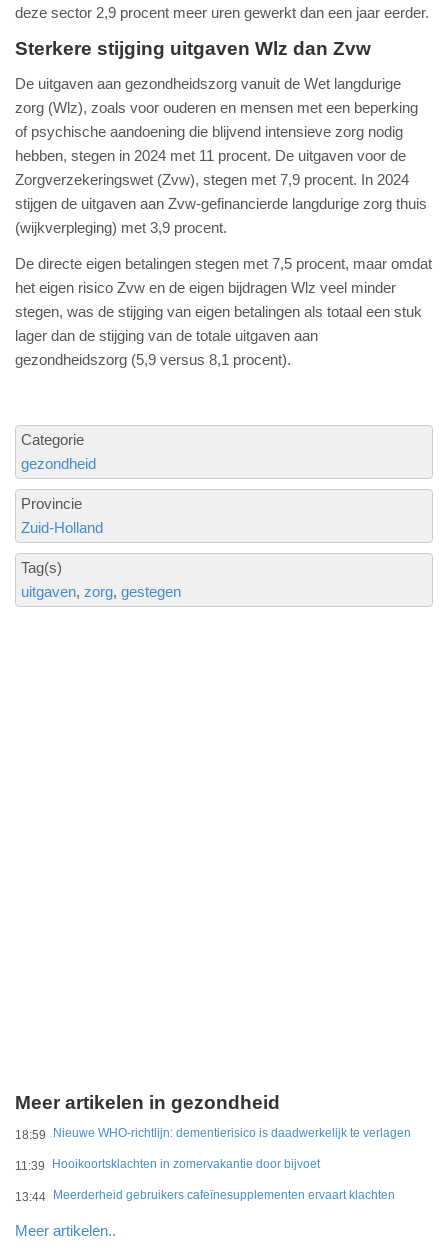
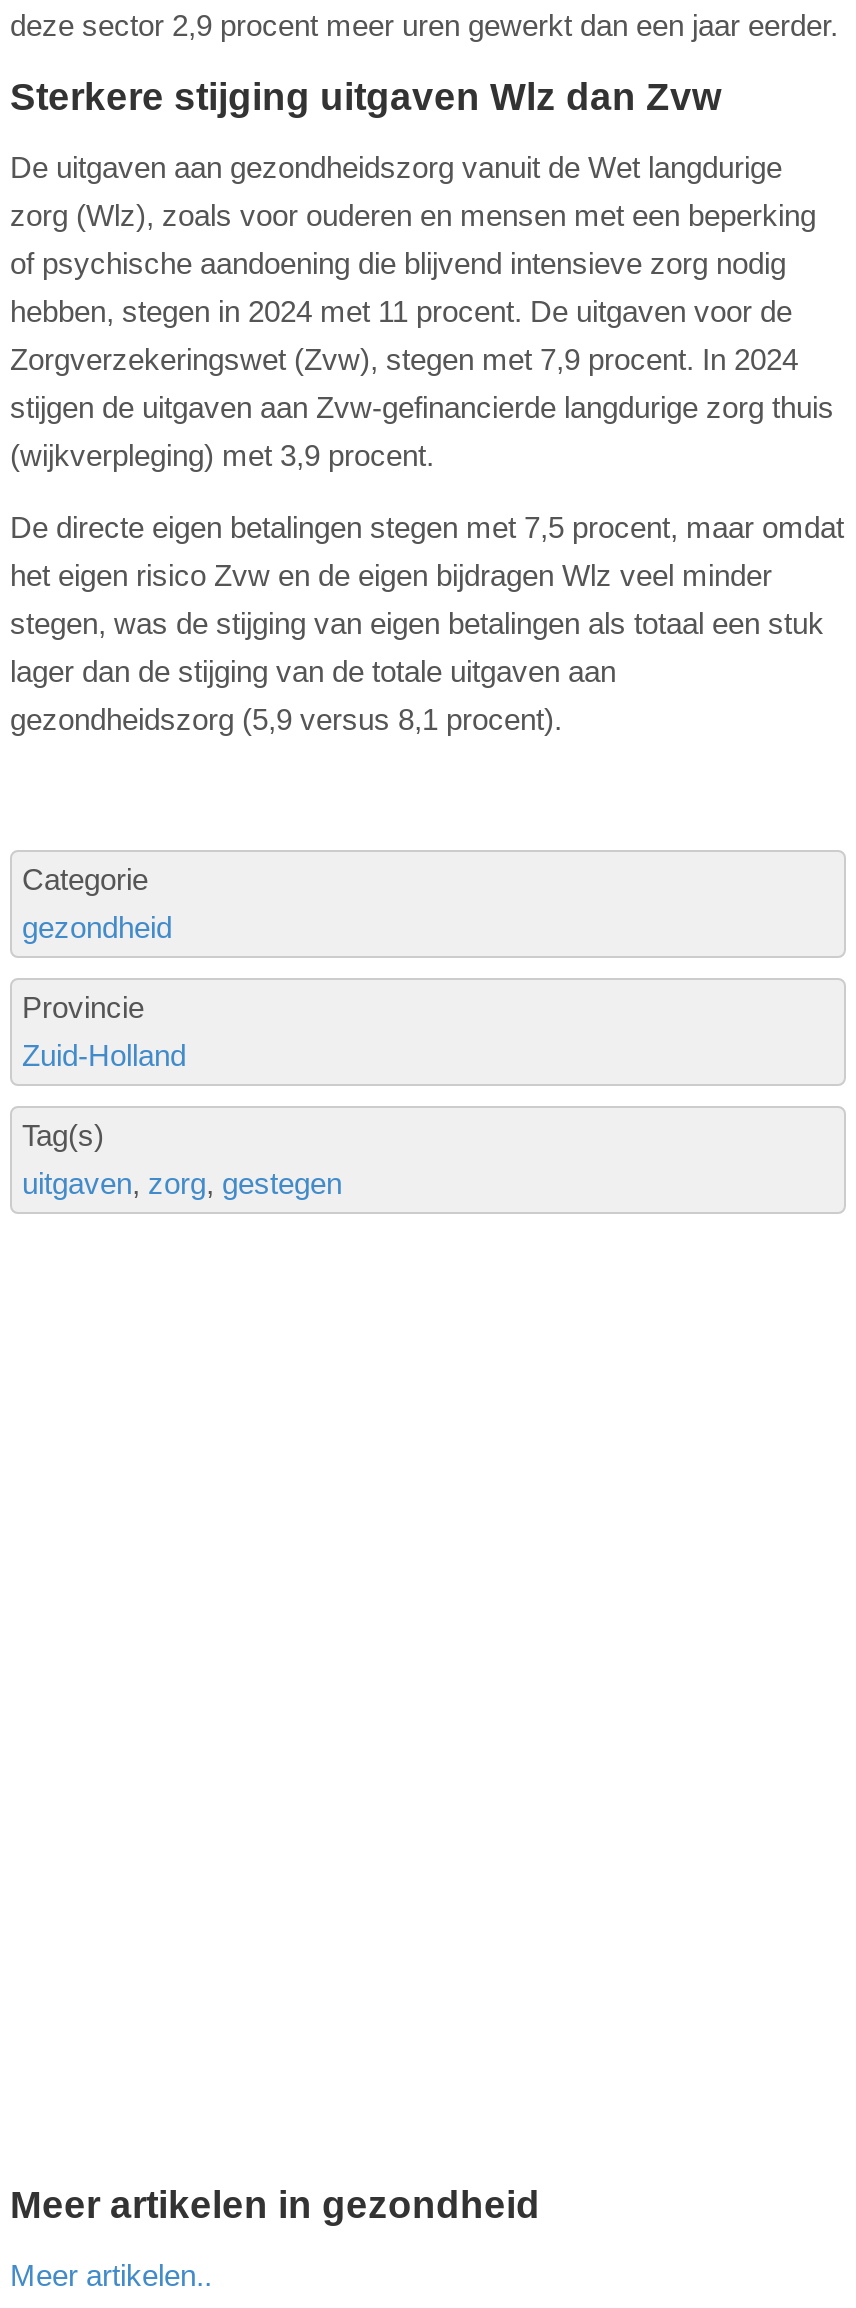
[15,1126,411,1204] 18:59 Nieuwe WHO-richtlijn: dementierisico is daadwerkelijk te verlagen | 11:39 Hooikoortsklachten in zomervakantie door bijvoet | 13:44 Meerderheid gebruikers cafeïnesupplementen ervaart klachten -> none

